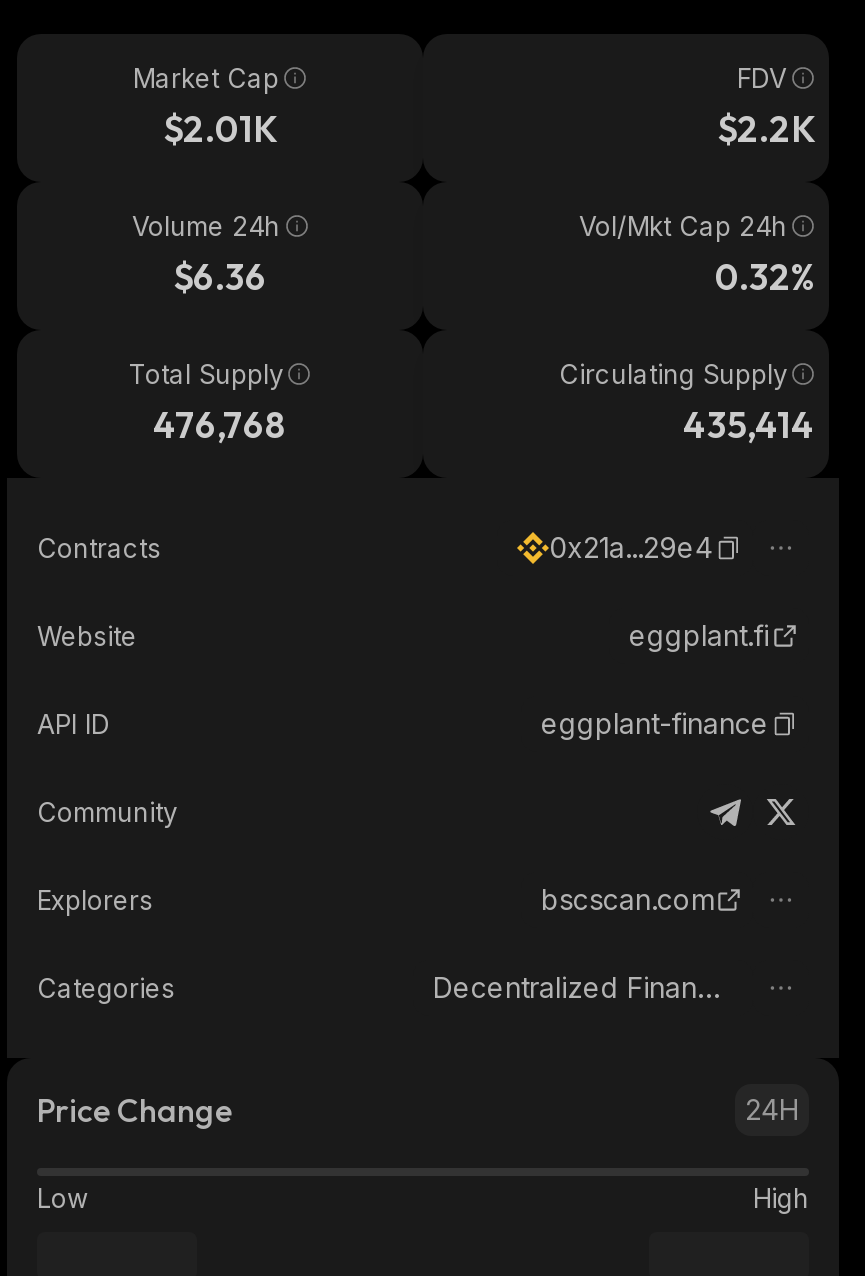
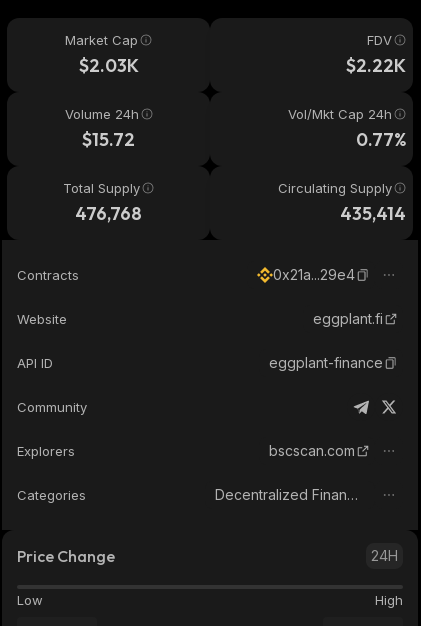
[163,106,277,152] $2.01K -> [78,54,138,77] $2.03K
[717,106,815,152] $2.2K -> [346,54,406,77] $2.22K
[173,254,267,300] $6.36 -> [82,128,135,151] $15.72
[715,254,815,300] 0.32% -> [356,128,406,151] 0.77%

